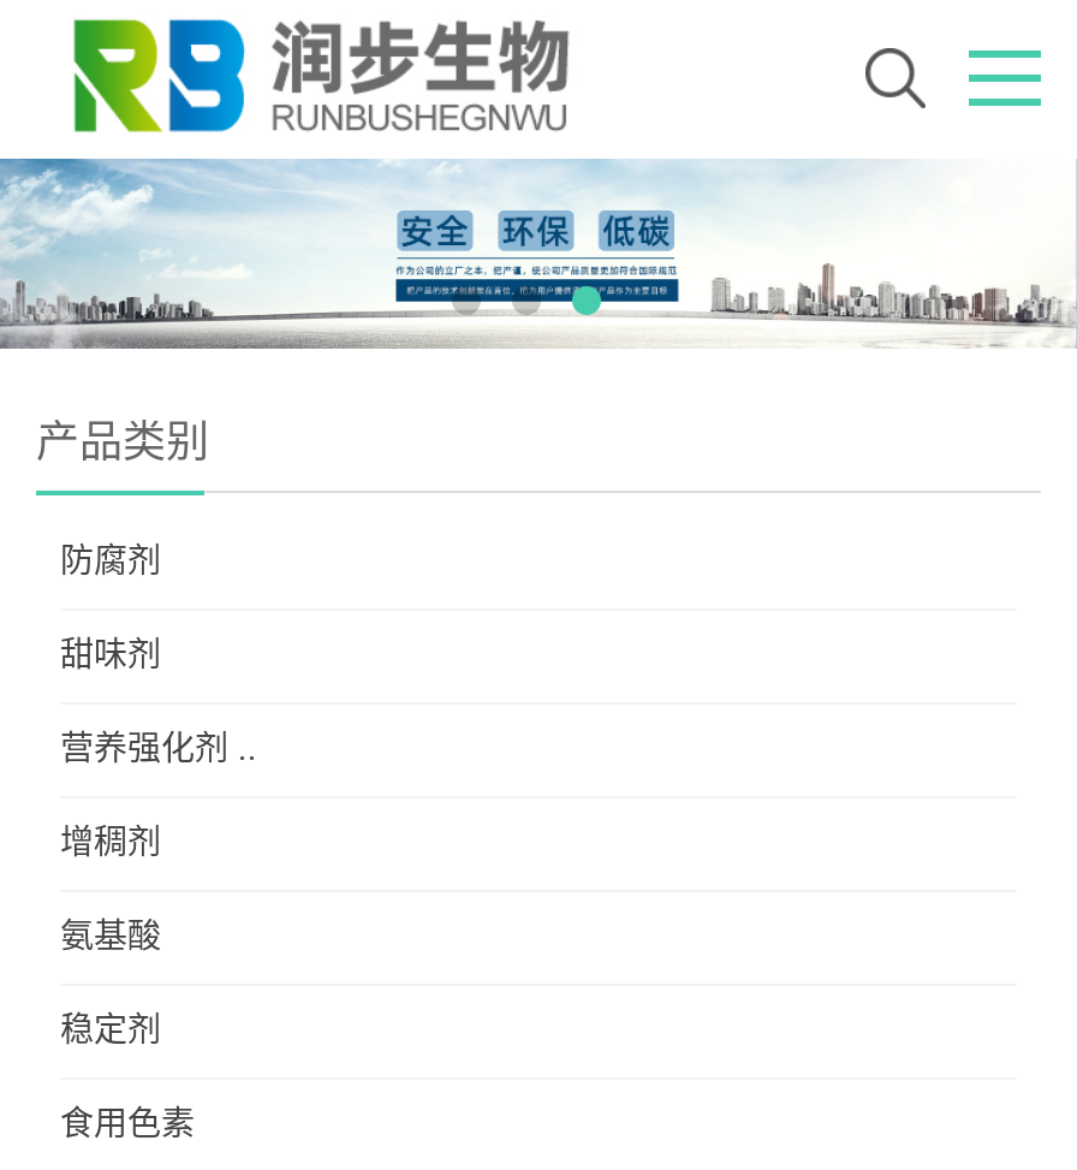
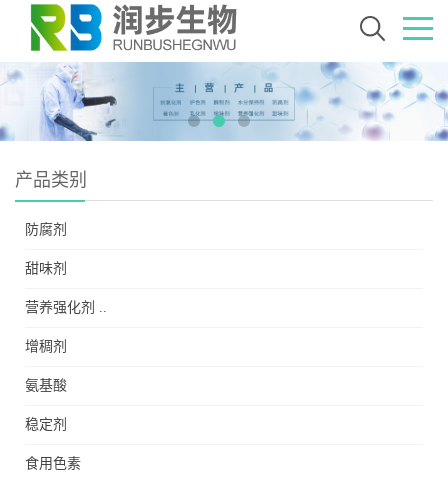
[7,156,1070,351] [image] -> [3,61,445,142] [image]

